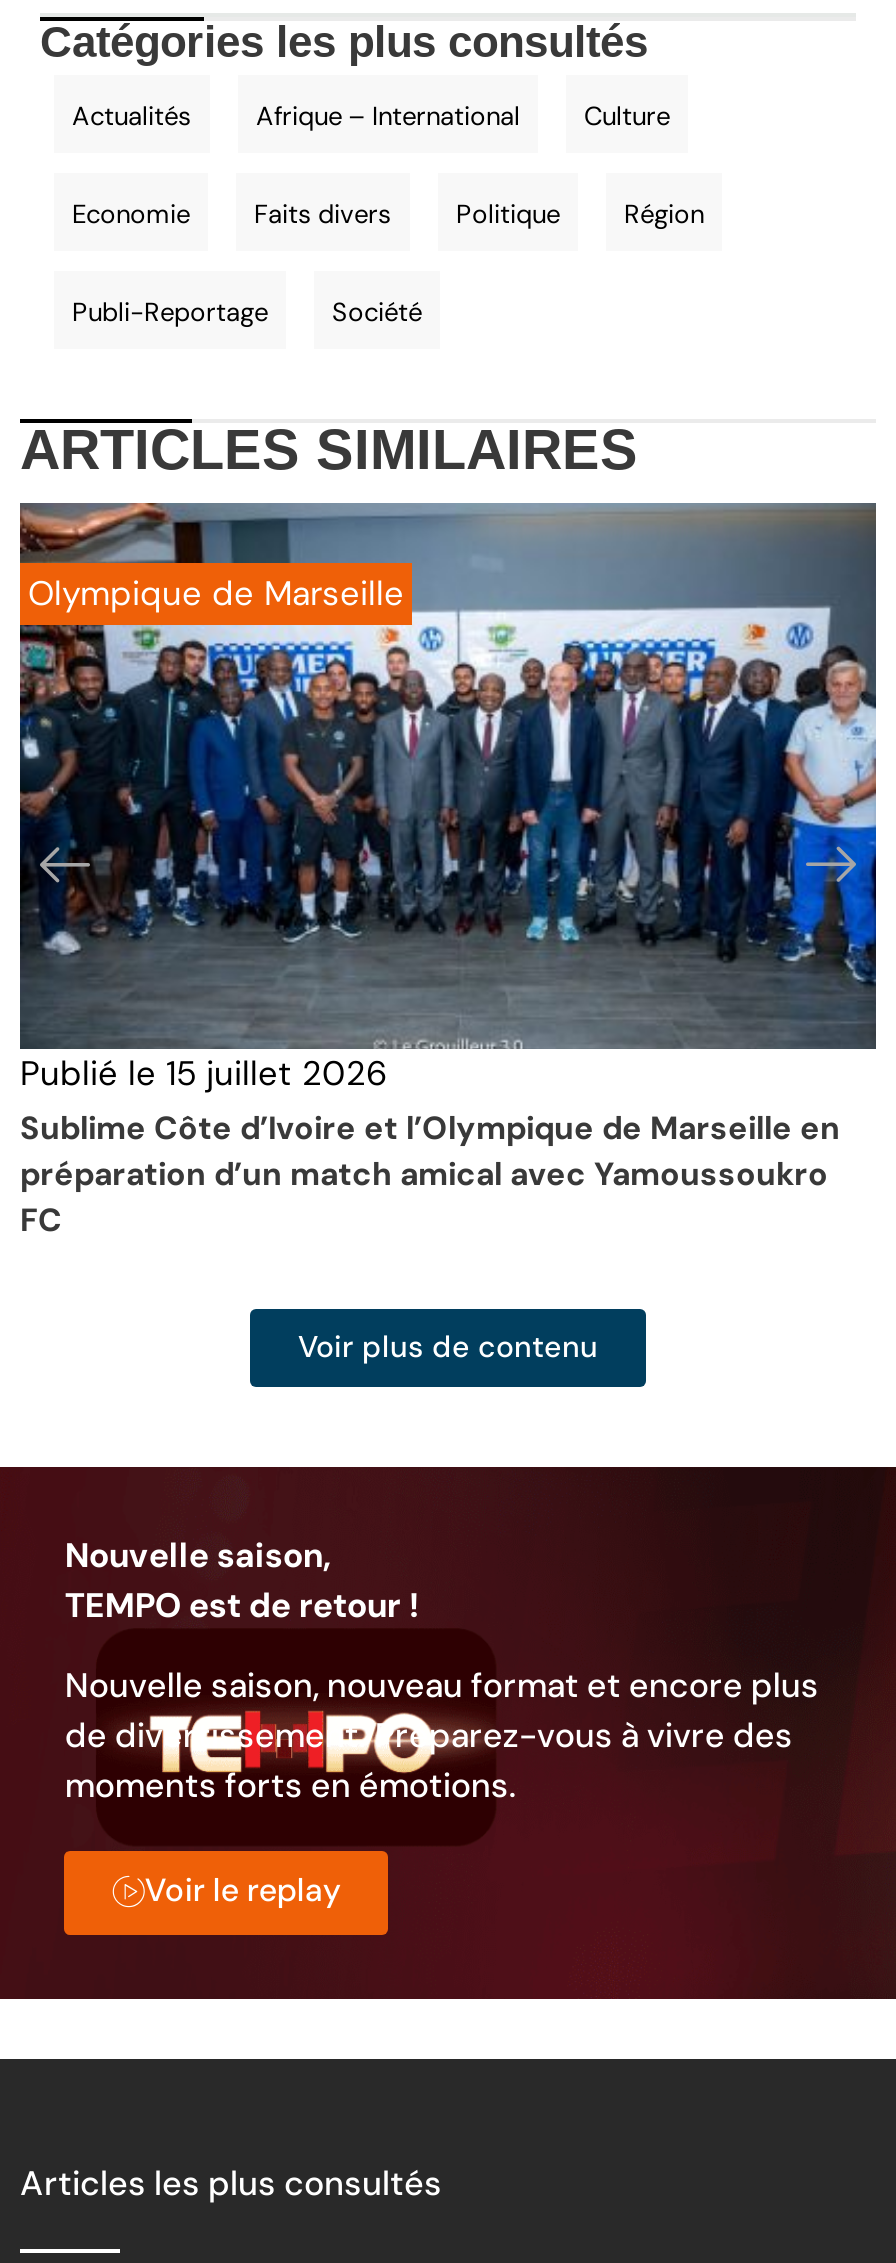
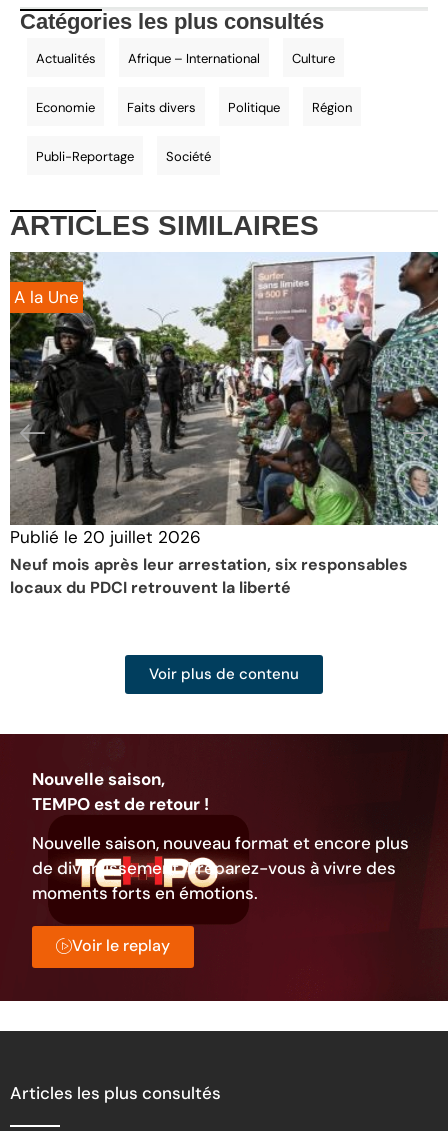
[18,502,878,1050] [image] | Olympique de Marseille -> [9,251,439,526] [image] | A la Une
[20,1051,840,1241] Publié le15 juillet 2026 | Sublime Côte d’Ivoire et l’Olympique de Marseille en | préparation d’un match amical avec Yamoussoukro | FC -> [10,526,408,598] Publié le 20 juillet 2026 | Neuf mois après leur arrestation, six responsables | locaux du PDCI retrouvent la liberté

